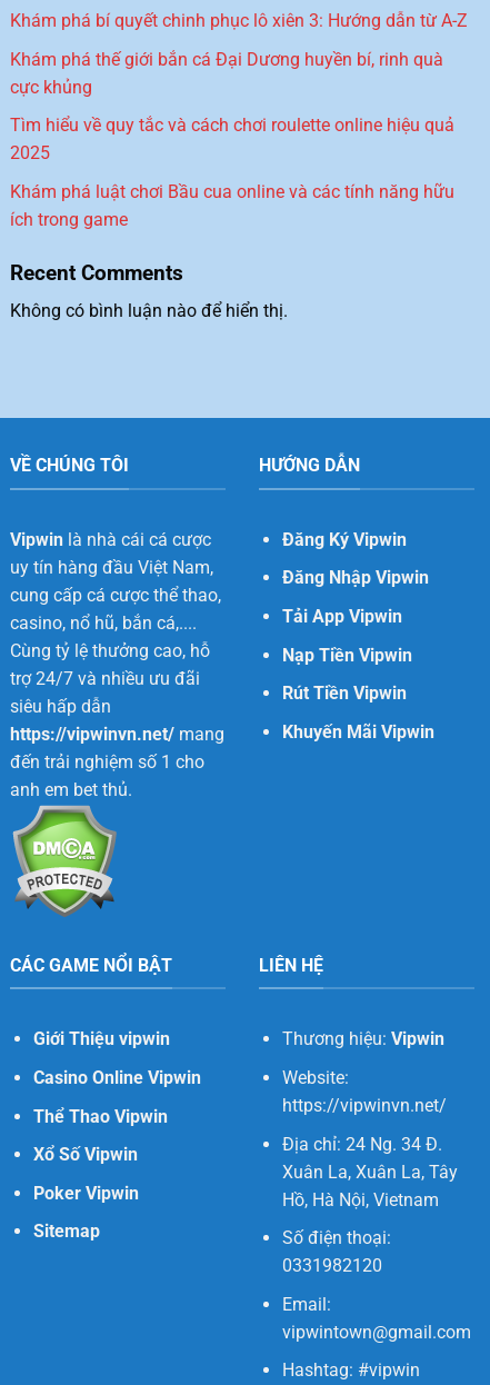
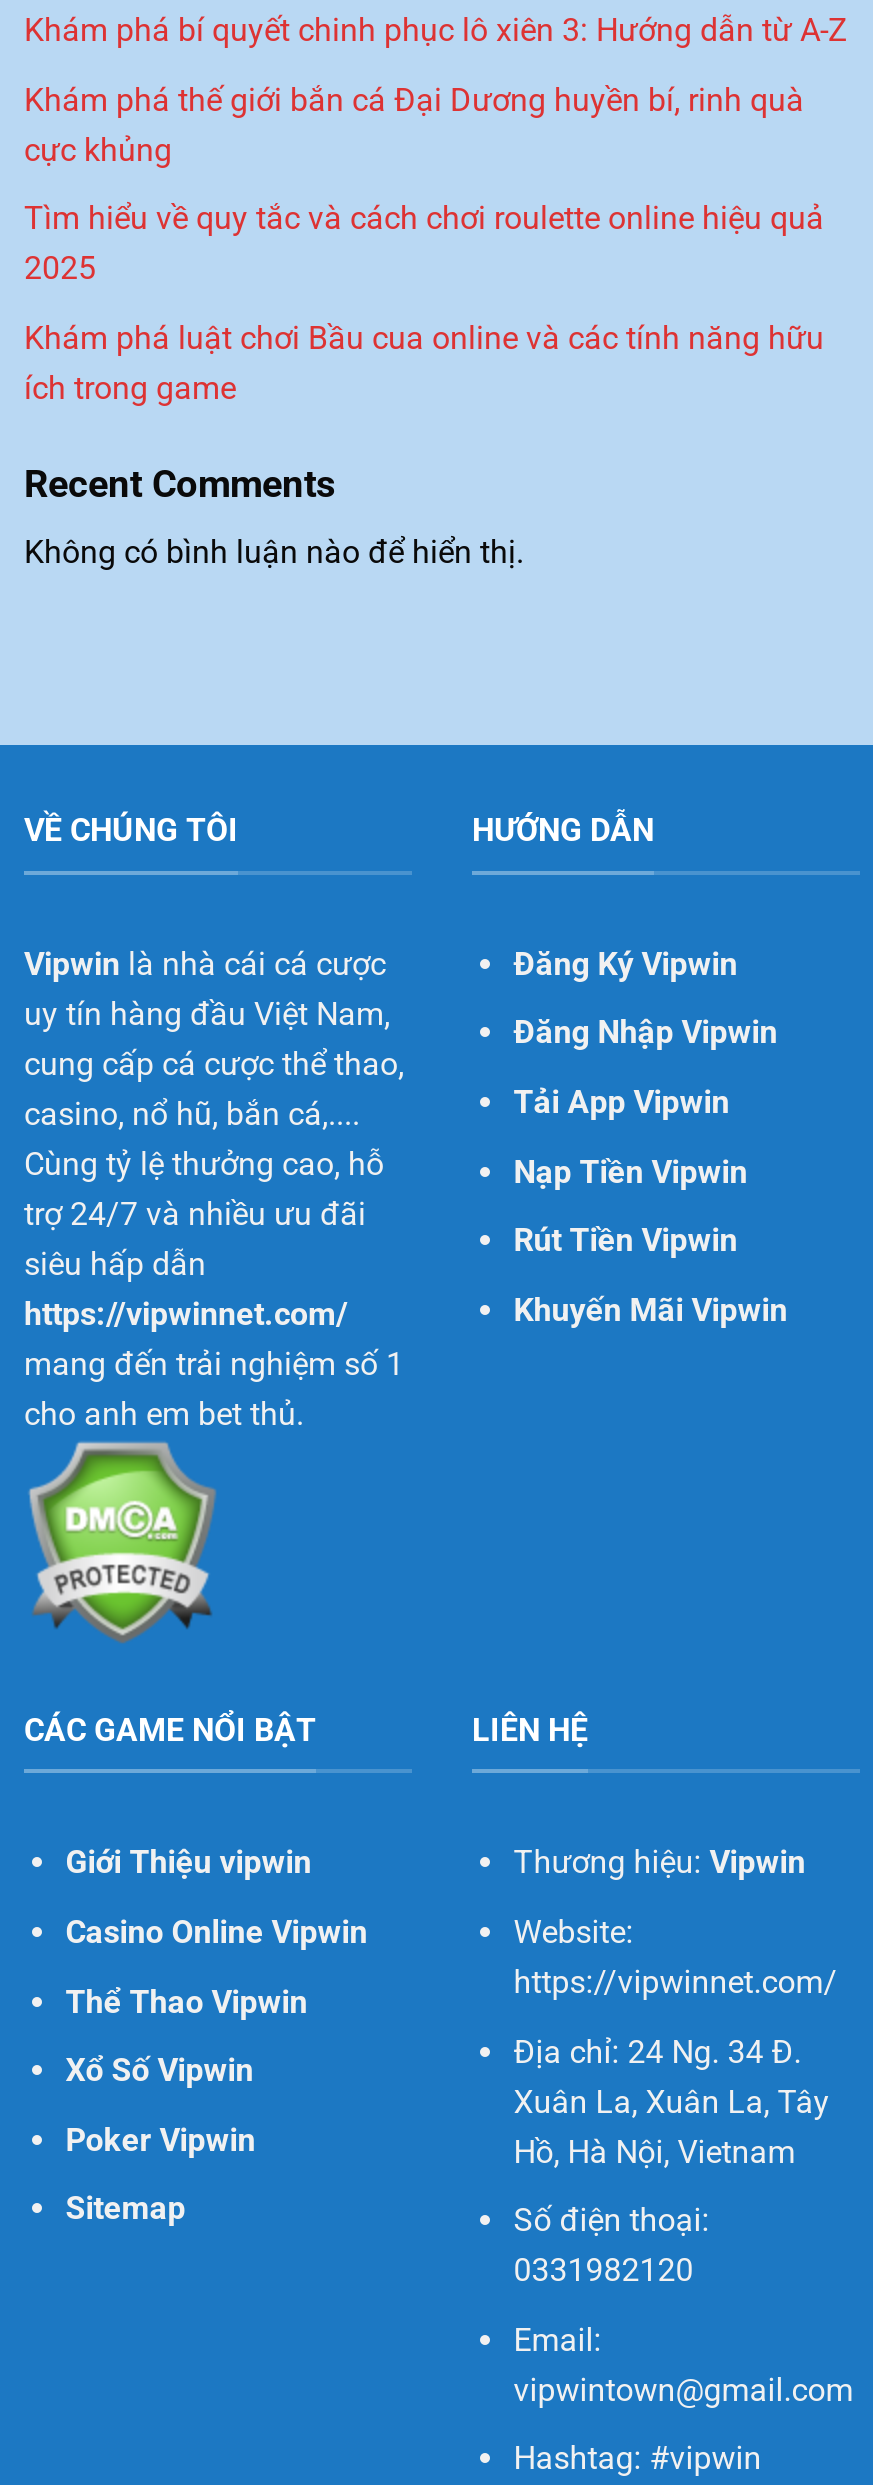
[10,724,224,800] https://vipwinvn.net/ mang | đến trải nghiệm số 1 cho | anh em bet thủ. -> [24,1295,404,1433] https://vipwinnet.com/ | mang đến trải nghiệm số 1 | cho anh em bet thủ.
[282,1095,446,1116] https://vipwinvn.net/ -> [514,1963,838,2001] https://vipwinnet.com/

